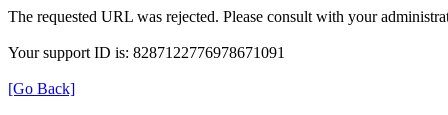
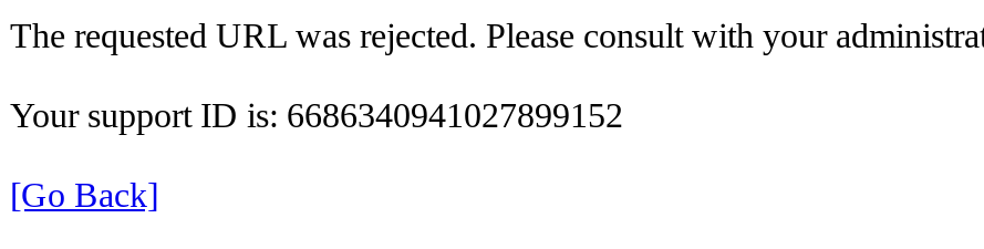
[8,44,285,61] Your support ID is: 8287122776978671091 -> [10,96,623,134] Your support ID is: 6686340941027899152

